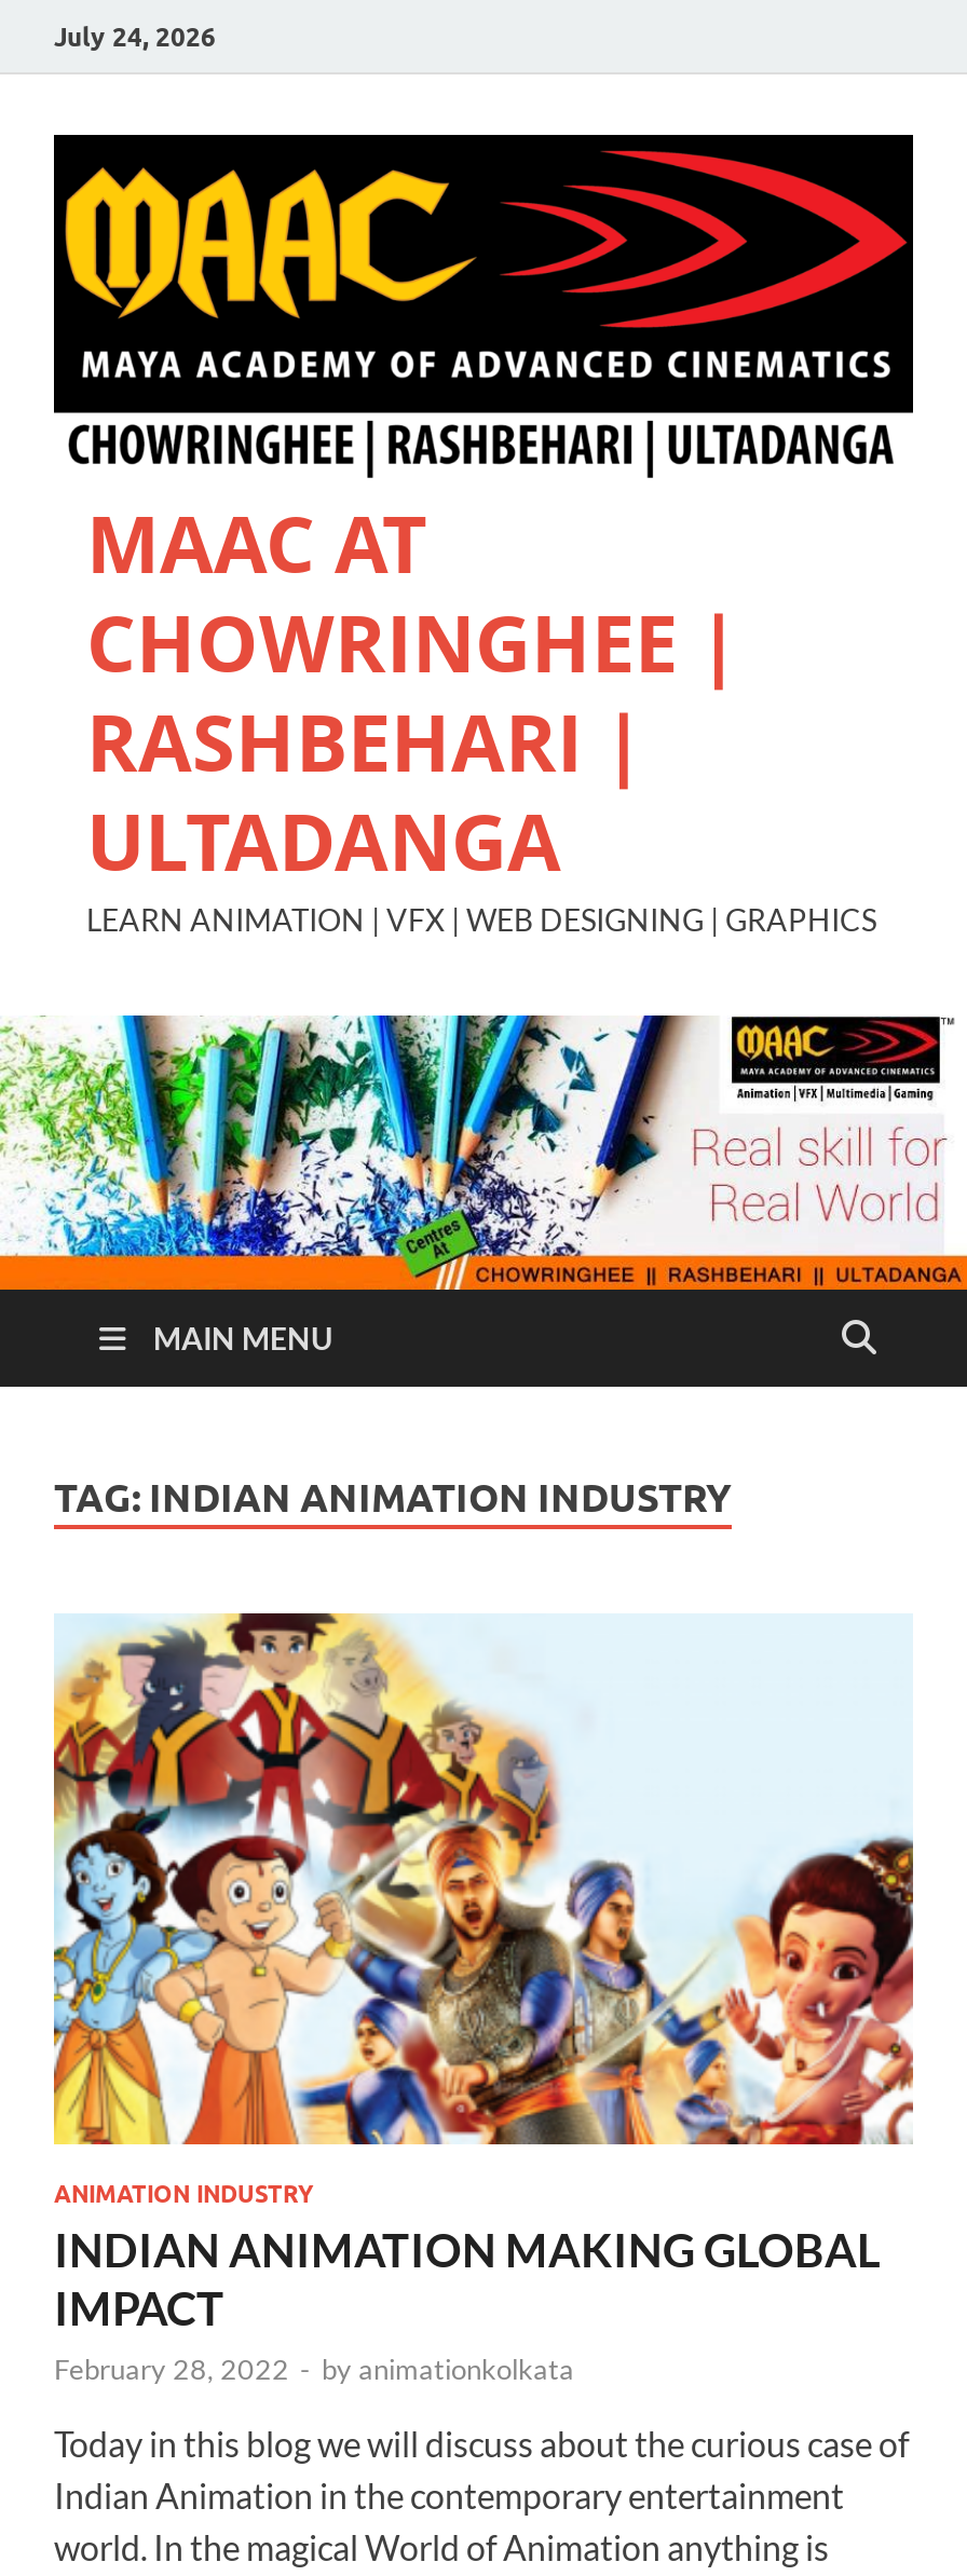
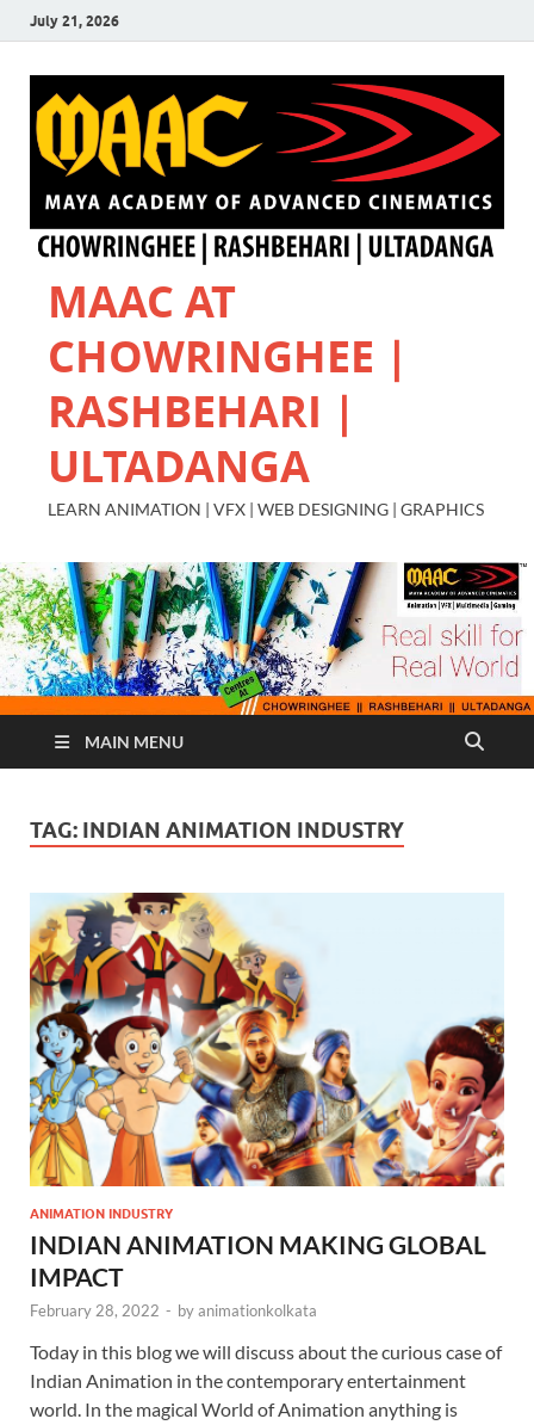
[54,19,216,52] July 24, 2026 -> [30,11,119,29] July 21, 2026

